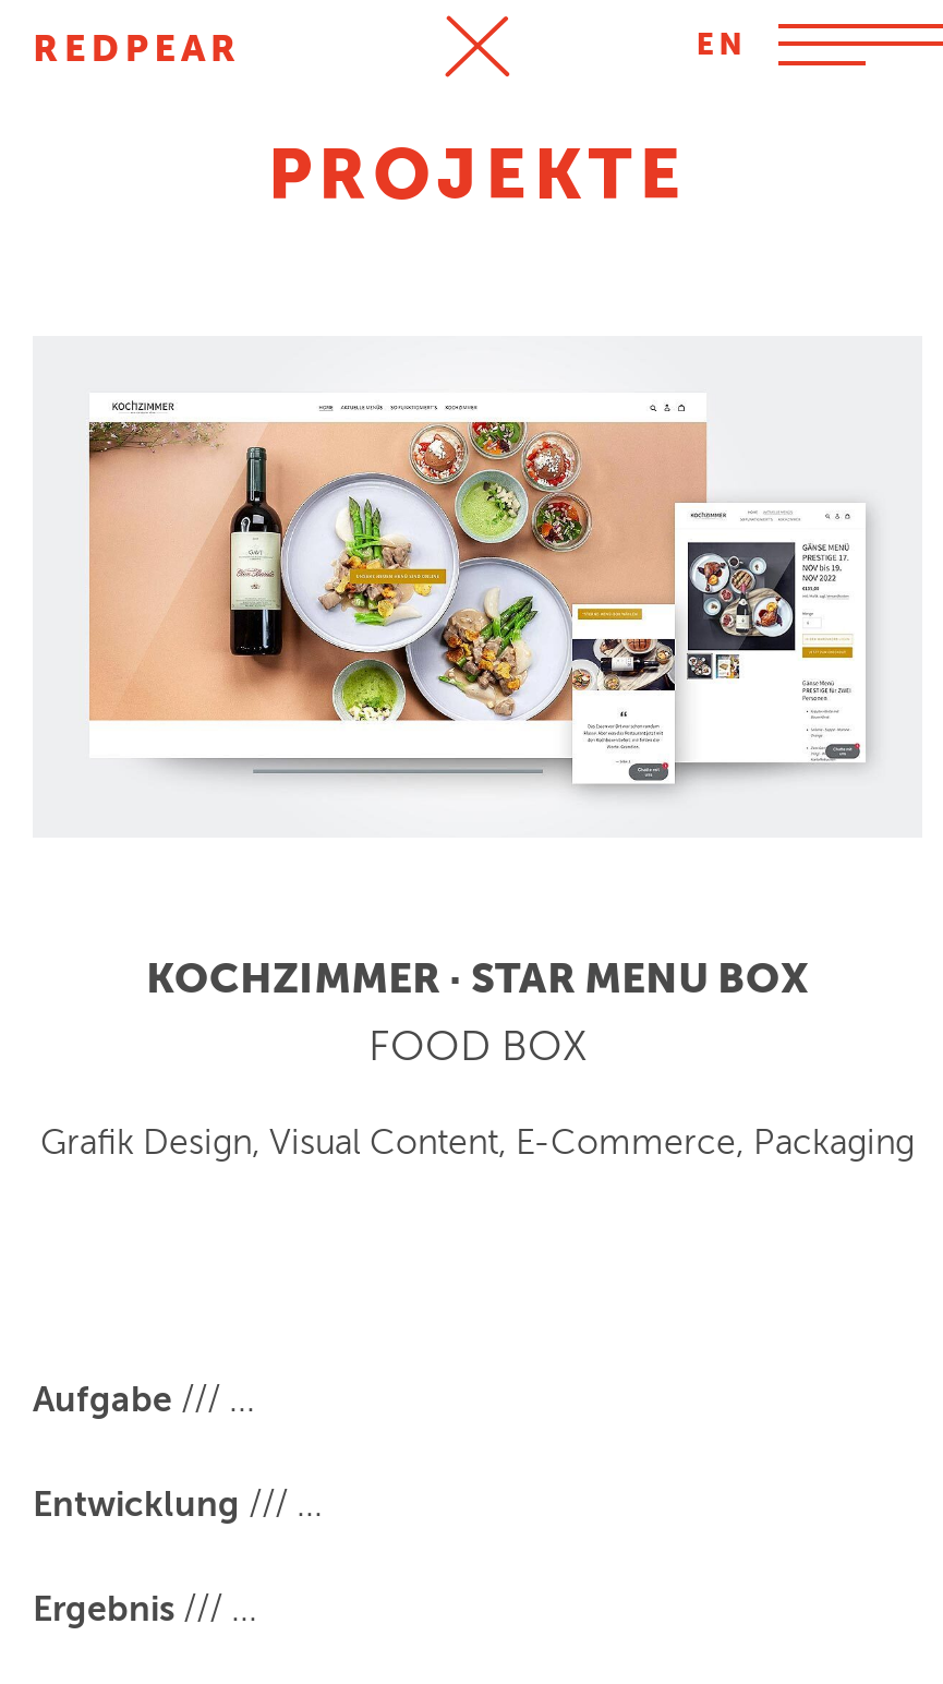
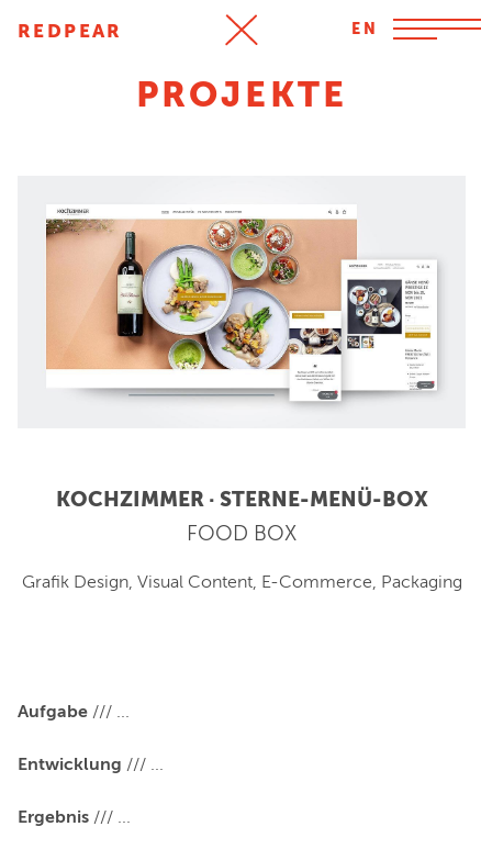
[146,952,809,1002] KOCHZIMMER · STAR MENU BOX -> [55,486,428,511] KOCHZIMMER · STERNE-MENÜ-BOX

